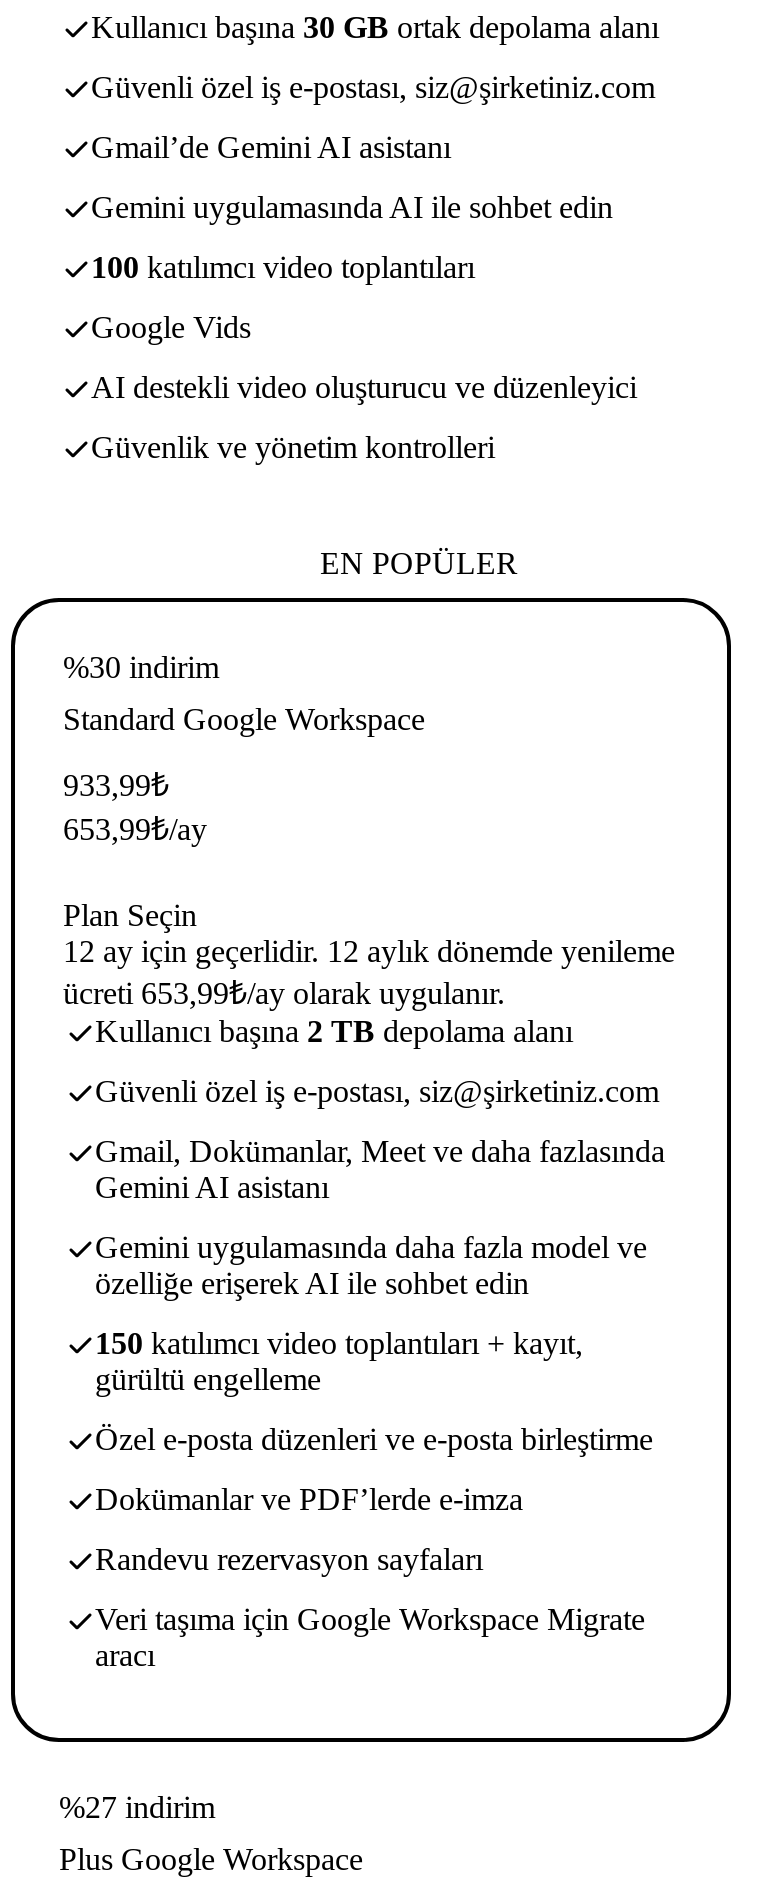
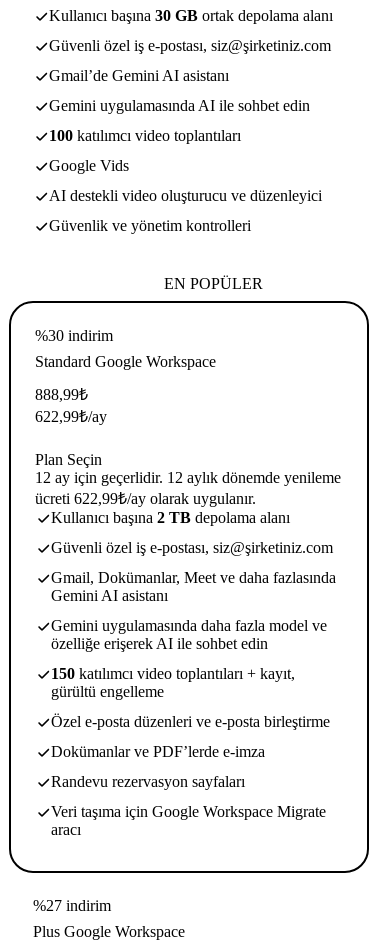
[63,768,169,802] 933,99₺ -> [35,386,88,403] 888,99₺
[63,812,207,846] 653,99₺/ay -> [35,408,107,425] 622,99₺/ay
[63,976,505,1010] ücreti 653,99₺/ay olarak uygulanır. -> [35,490,256,507] ücreti 622,99₺/ay olarak uygulanır.

